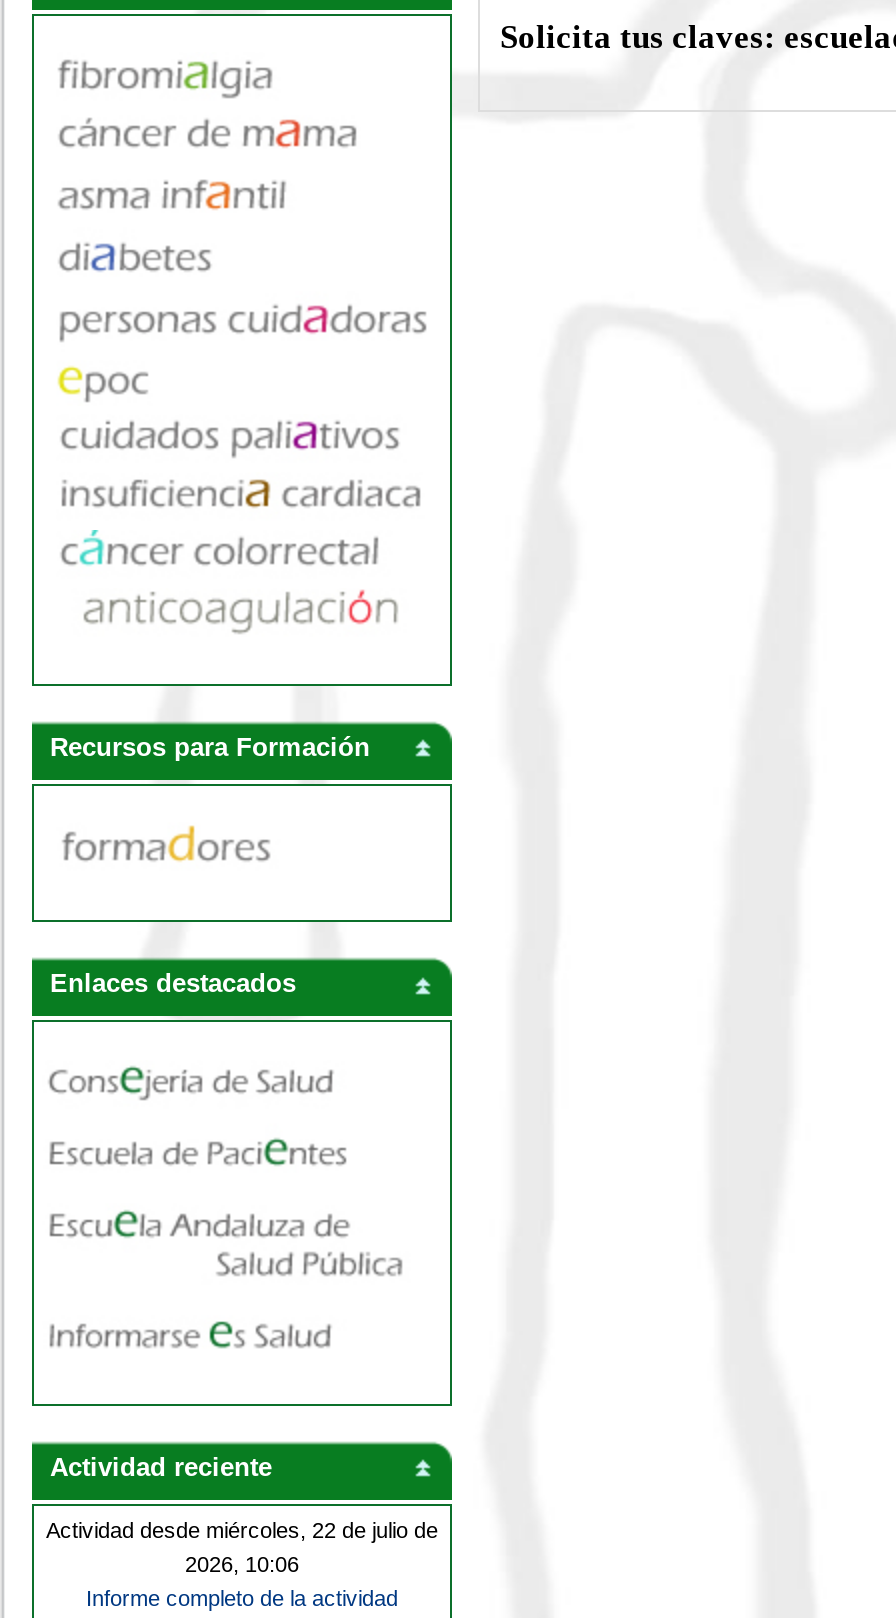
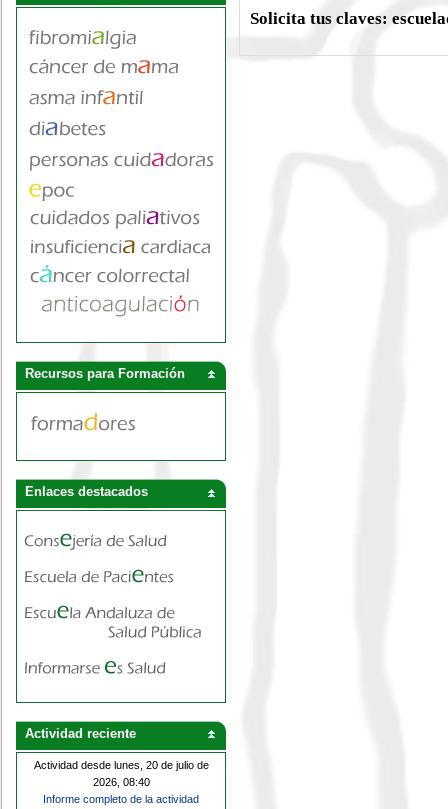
[46,1518,438,1542] Actividad desde miércoles, 22 de julio de -> [33,759,208,771] Actividad desde lunes, 20 de julio de
[185,1552,299,1576] 2026, 10:06 -> [92,776,149,788] 2026, 08:40

